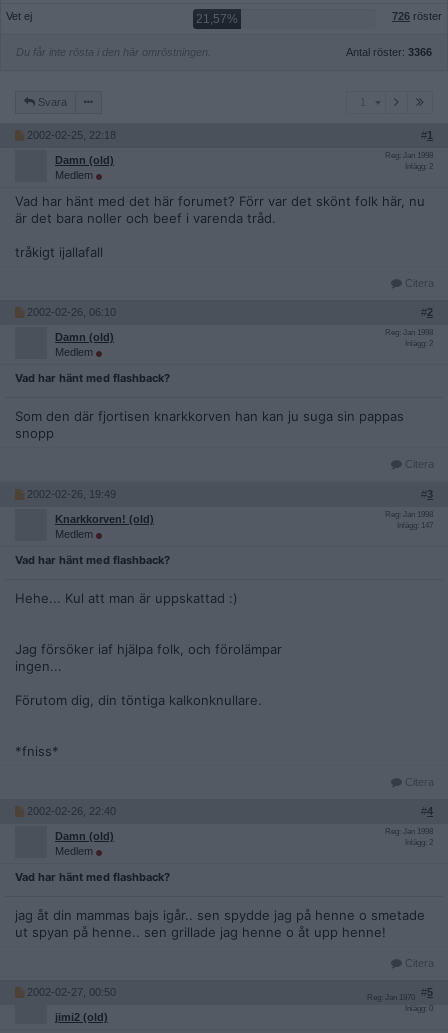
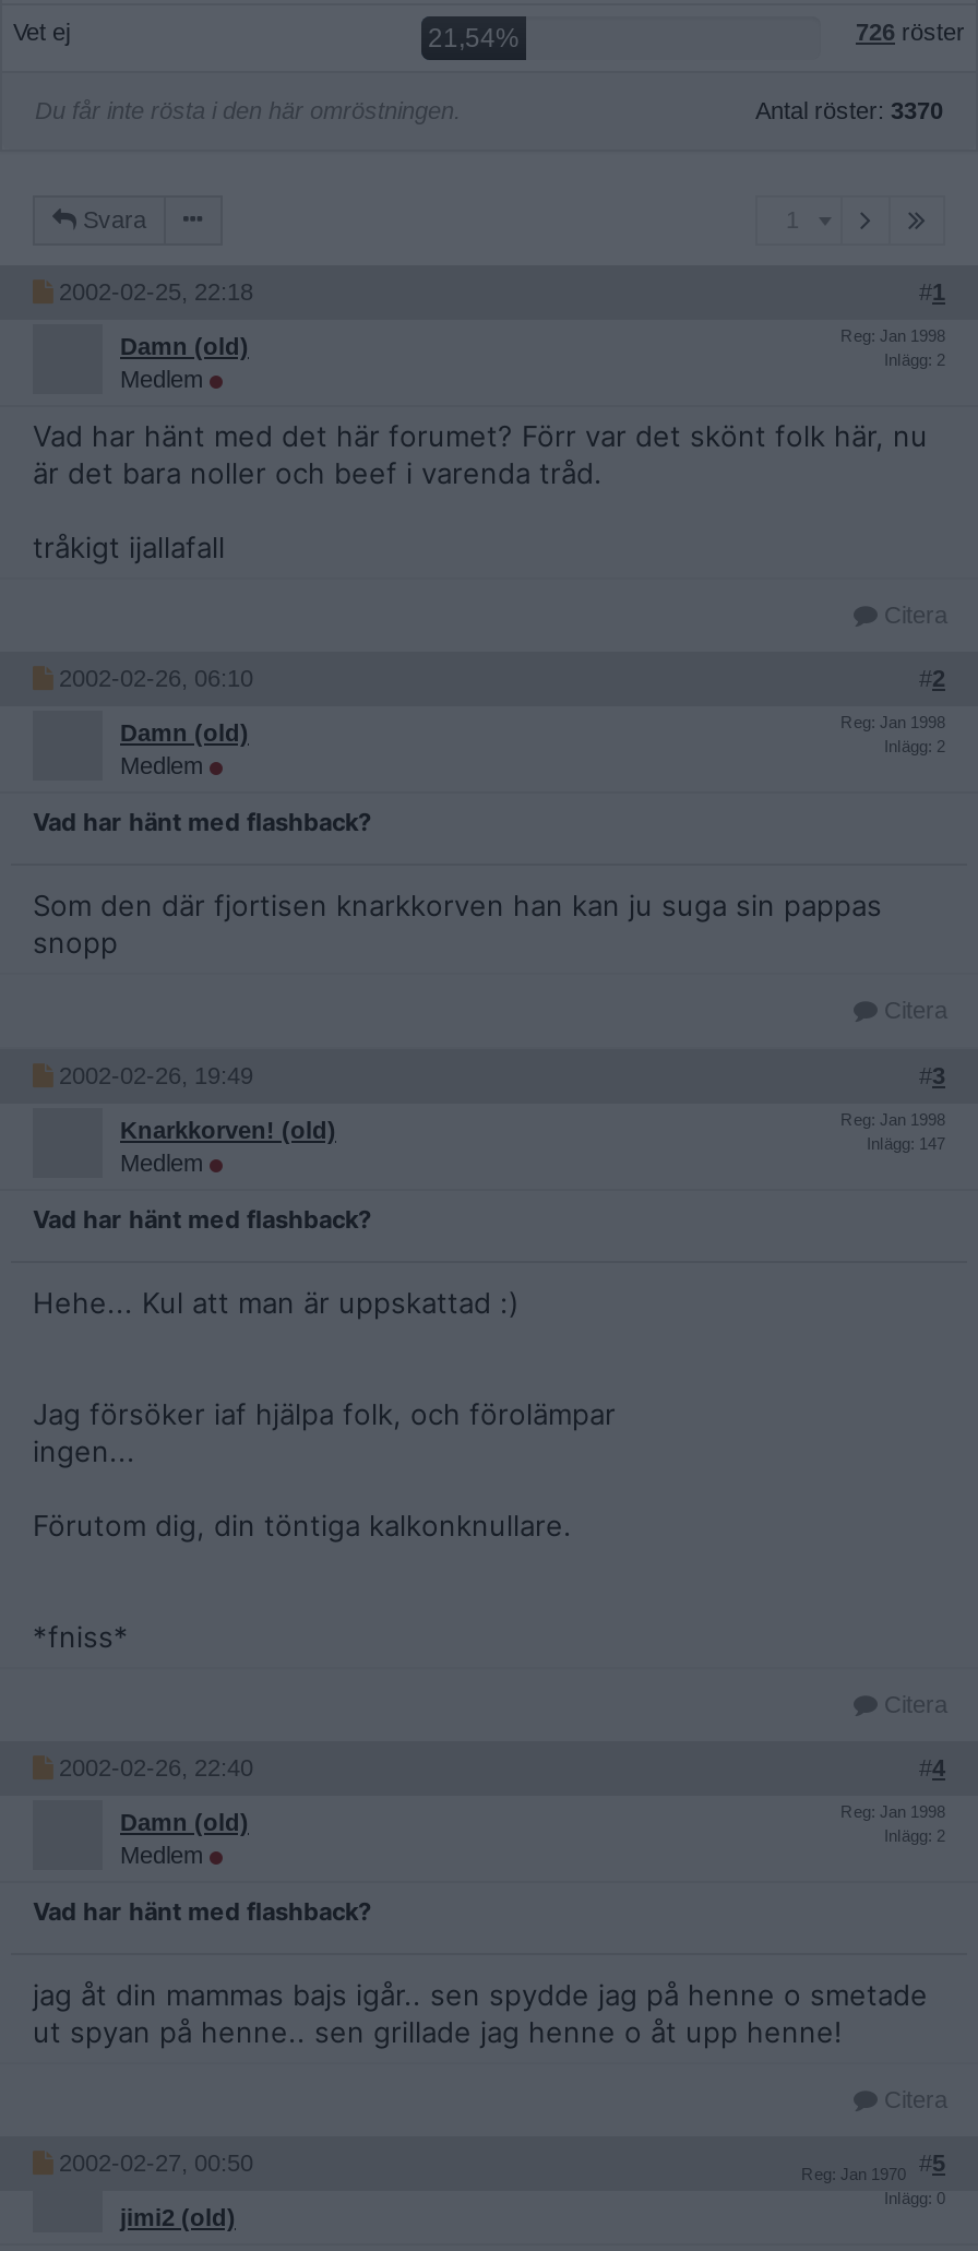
[196,12,238,26] 21,57% -> [428,23,520,53] 21,54%
[346,46,432,58] Antal röster: 3366 -> [755,97,943,123] Antal röster: 3370

